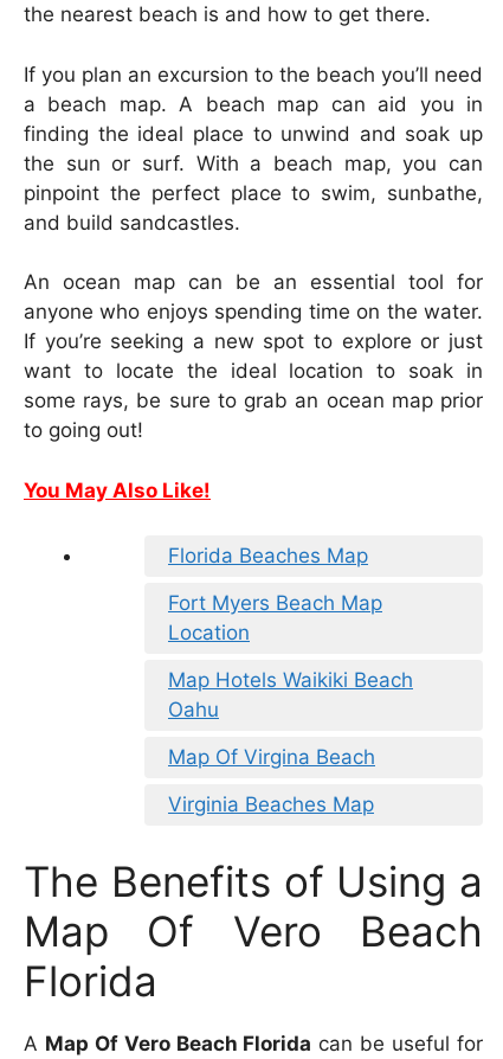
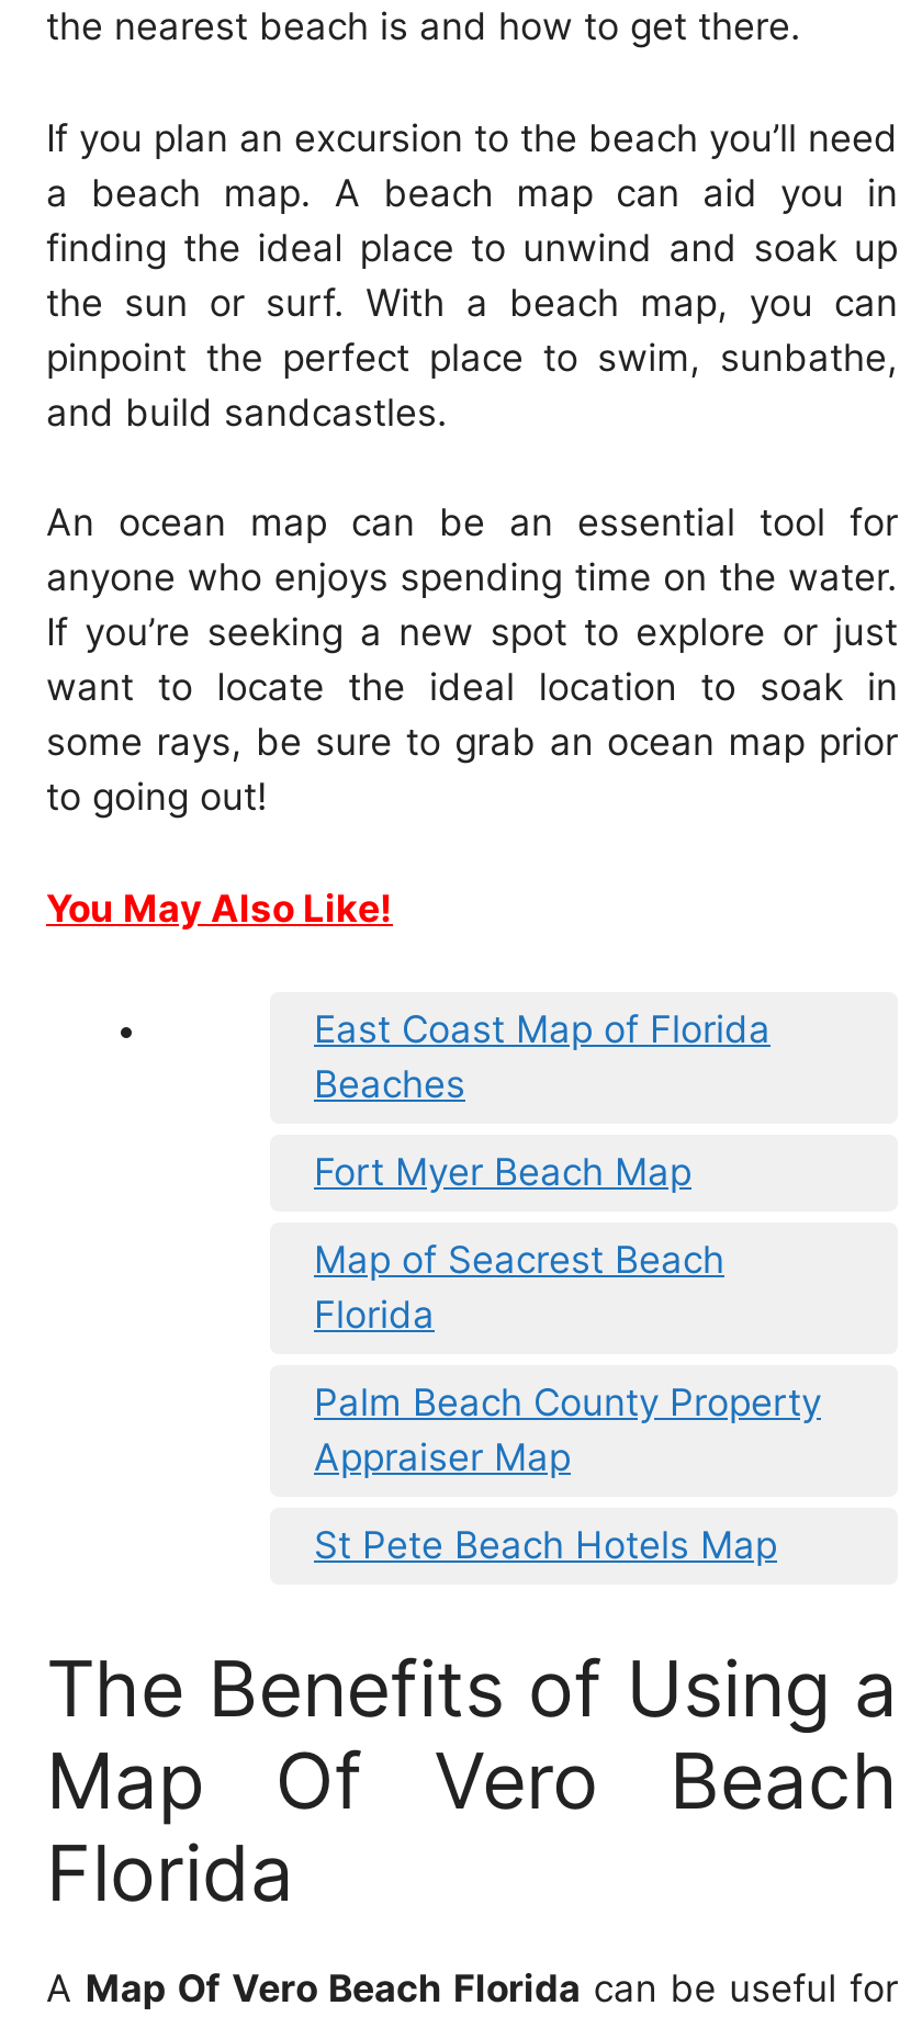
[168,544,368,568] Florida Beaches Map -> [314,1008,771,1107] East Coast Map of Florida | Beaches
[168,591,382,645] Fort Myers Beach Map | Location -> [314,1151,691,1195] Fort Myer Beach Map
[168,668,413,722] Map Hotels Waikiki Beach | Oahu -> [314,1239,724,1337] Map of Seacrest Beach | Florida
[168,745,375,769] Map Of Virgina Beach -> [314,1381,821,1480] Palm Beach County Property | Appraiser Map
[168,793,374,817] Virginia Beaches Map -> [314,1524,777,1568] St Pete Beach Hotels Map

